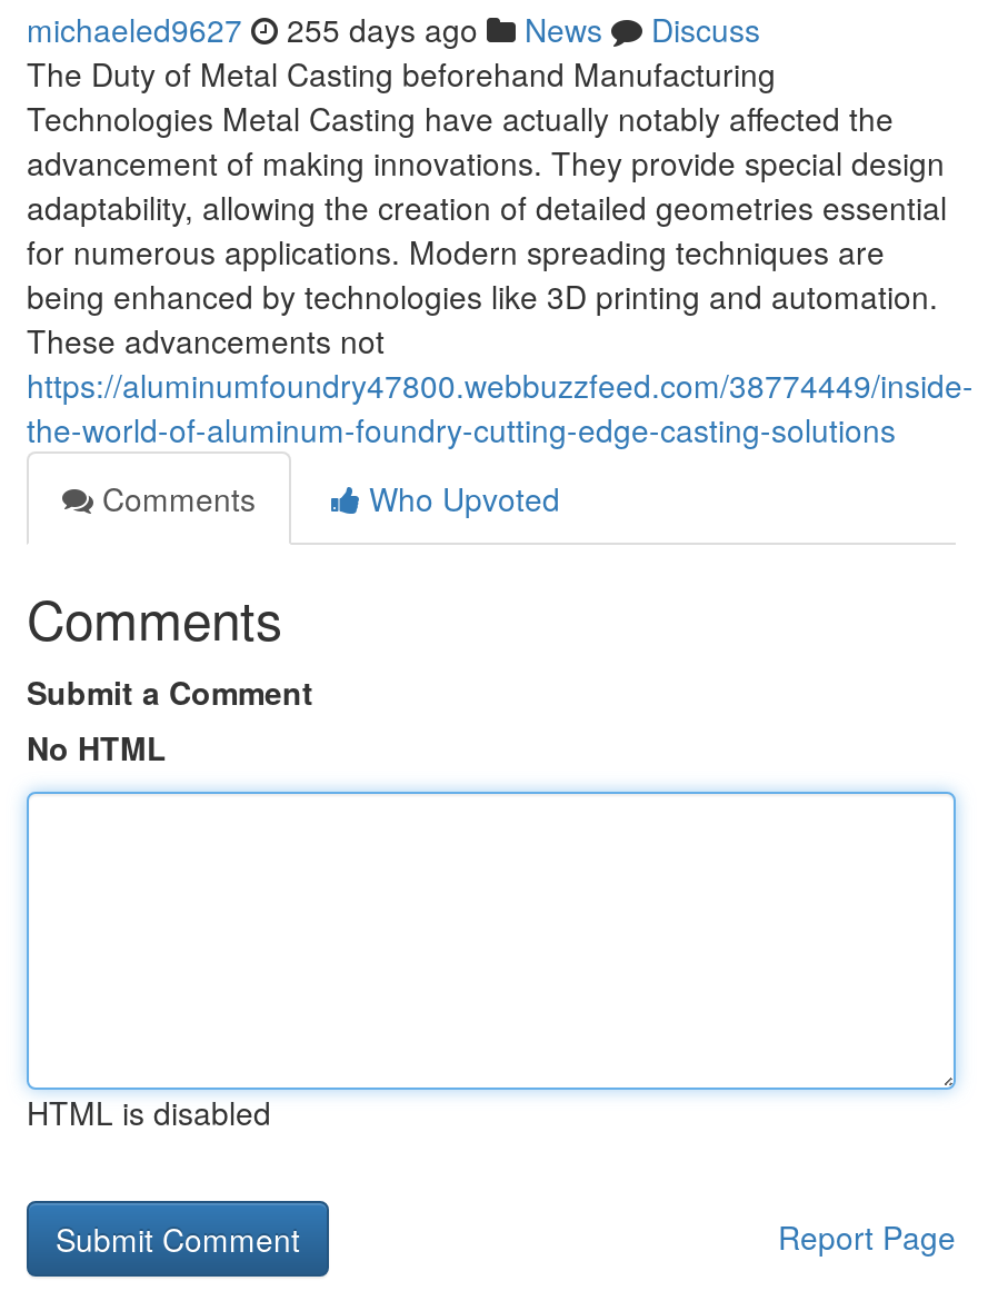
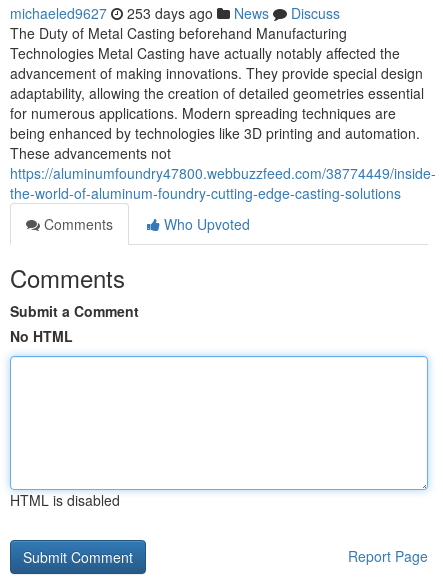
[27,7,760,51] michaeled9627 255 days ago News Discuss -> [10,3,340,23] michaeled9627 253 days ago News Discuss

